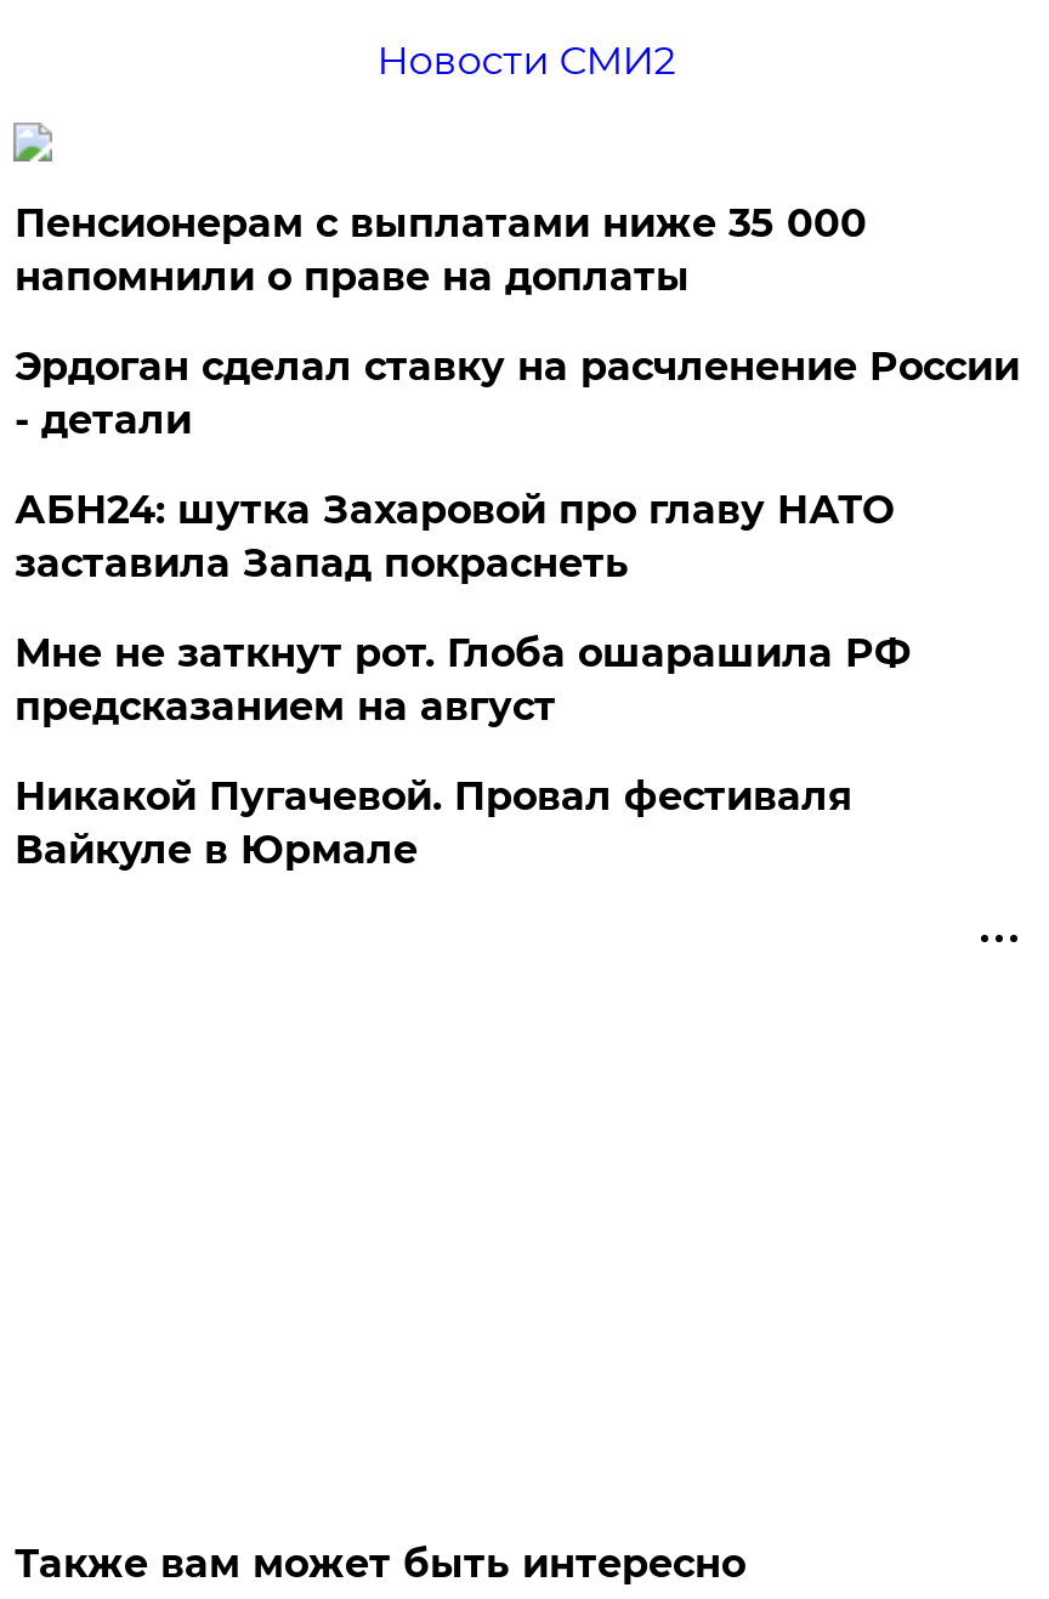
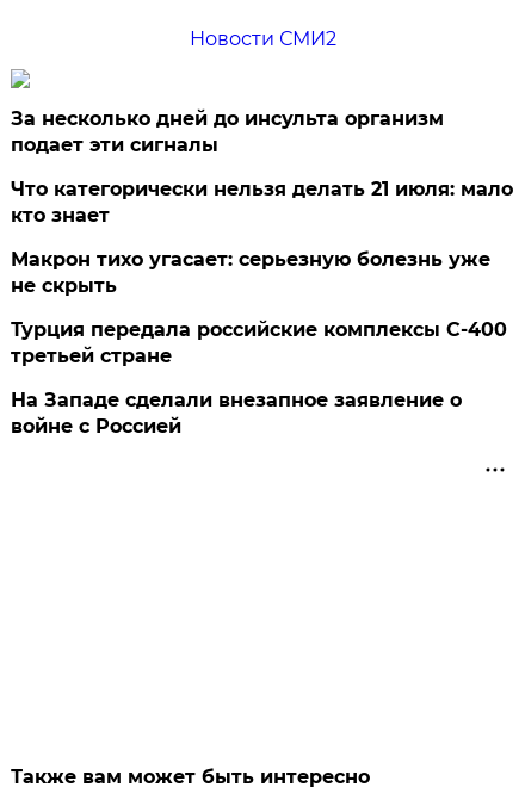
[14,200,867,300] Пенсионерам с выплатами ниже 35 000 | напомнили о праве на доплаты -> [11,107,444,156] За несколько дней до инсульта организм | подает эти сигналы
[14,344,1020,443] Эрдоган сделал ставку на расчленение России | - детали -> [11,178,514,227] Что категорически нельзя делать 21 июля: мало | кто знает
[14,487,893,586] АБН24: шутка Захаровой про главу НАТО | заставила Запад покраснеть -> [11,248,491,297] Макрон тихо угасает: серьезную болезнь уже | не скрыть
[14,630,910,730] Мне не заткнут рот. Глоба ошарашила РФ | предсказанием на август -> [11,318,508,367] Турция передала российские комплексы С-400 | третьей стране
[14,773,852,873] Никакой Пугачевой. Провал фестиваля | Вайкуле в Юрмале -> [11,389,462,438] На Западе сделали внезапное заявление о | войне с Россией

